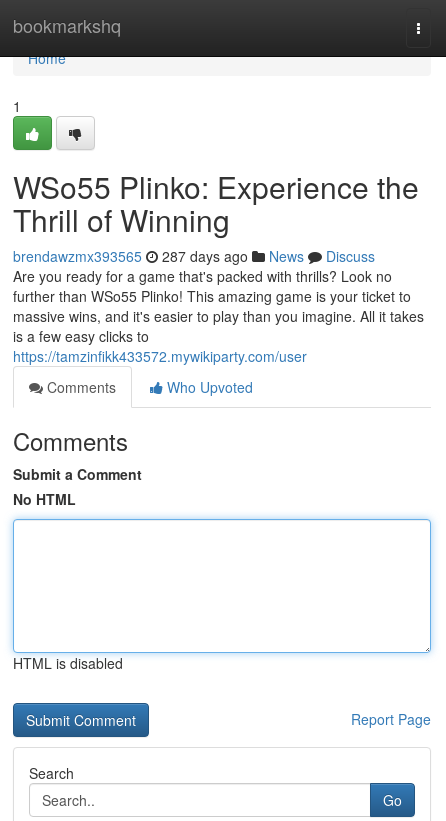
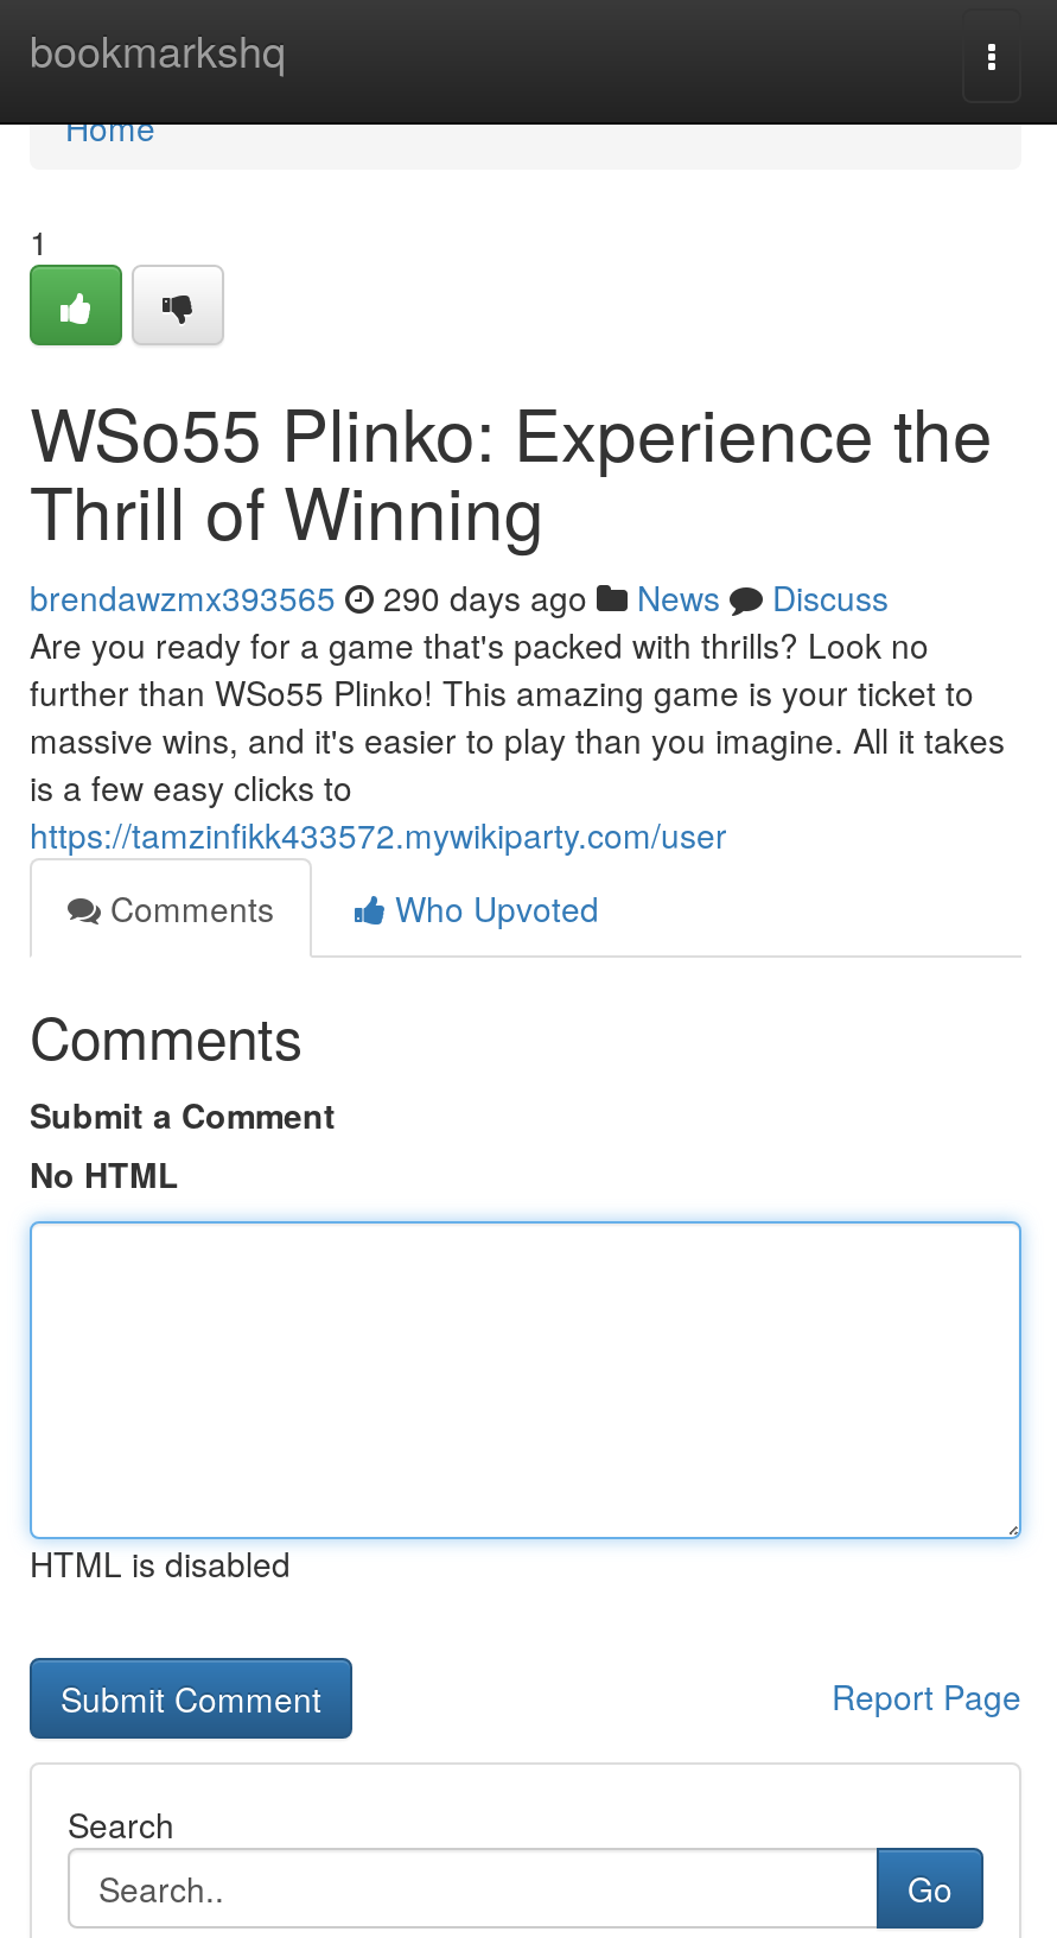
[13,246,375,266] brendawzmx393565 287 days ago News Discuss -> [30,573,889,621] brendawzmx393565 290 days ago News Discuss

